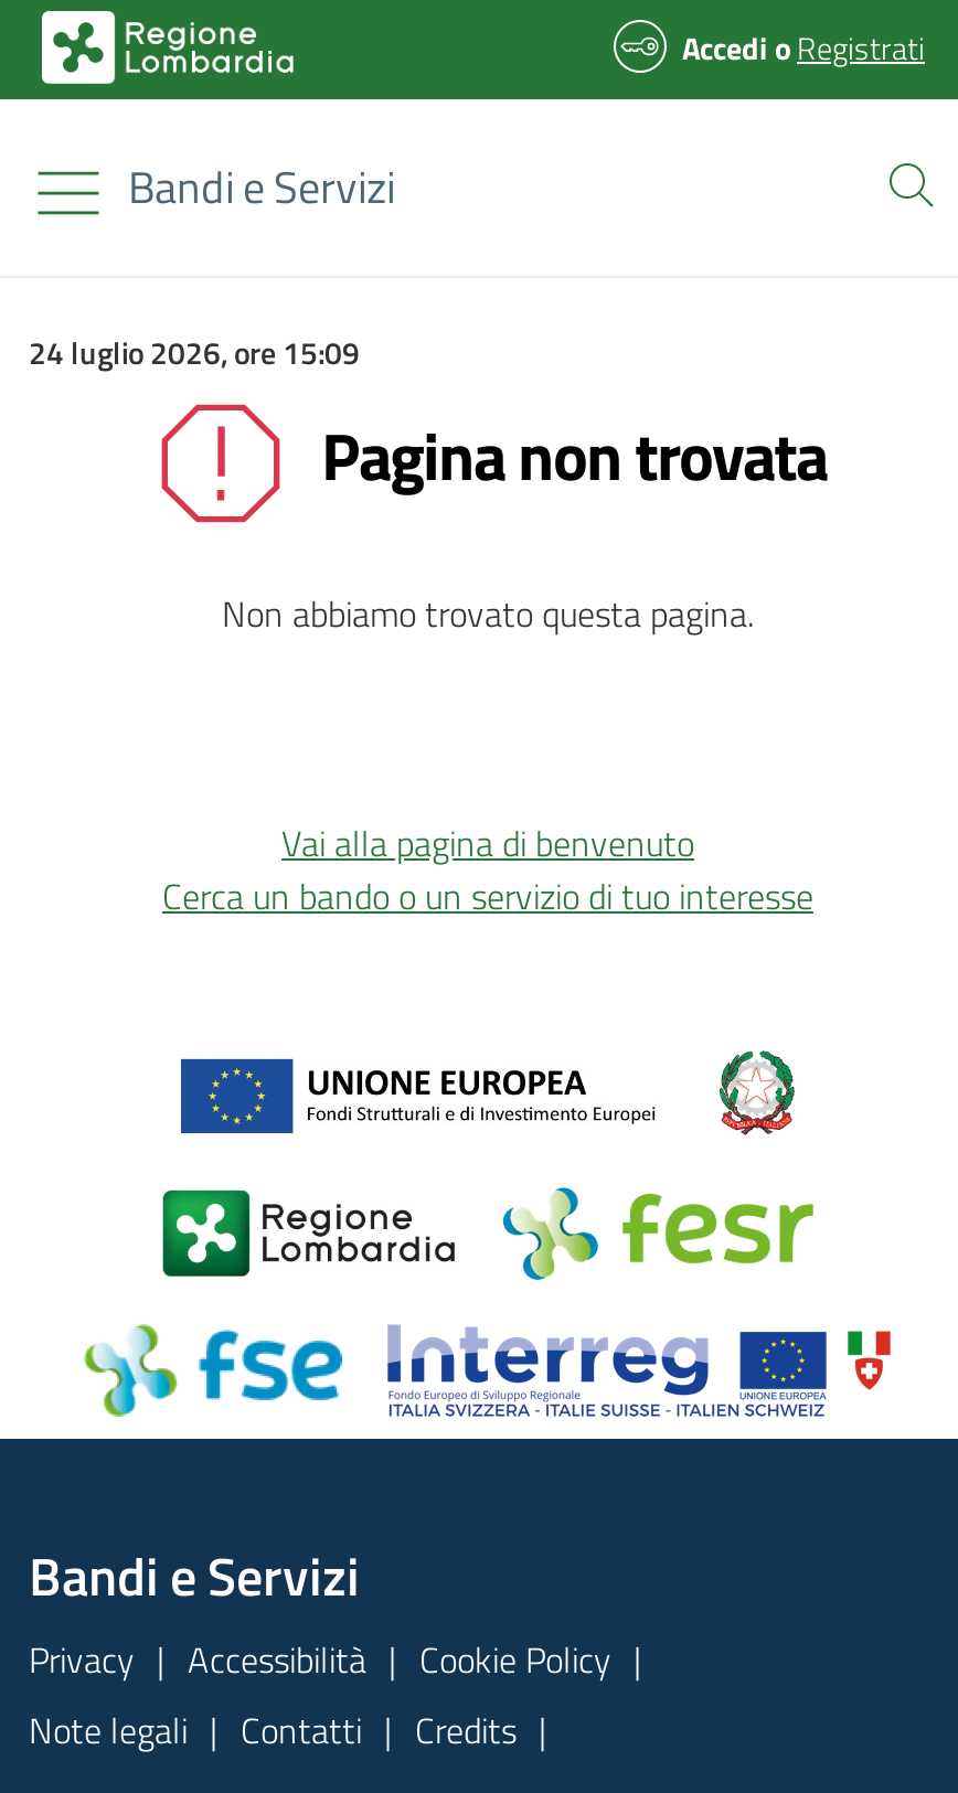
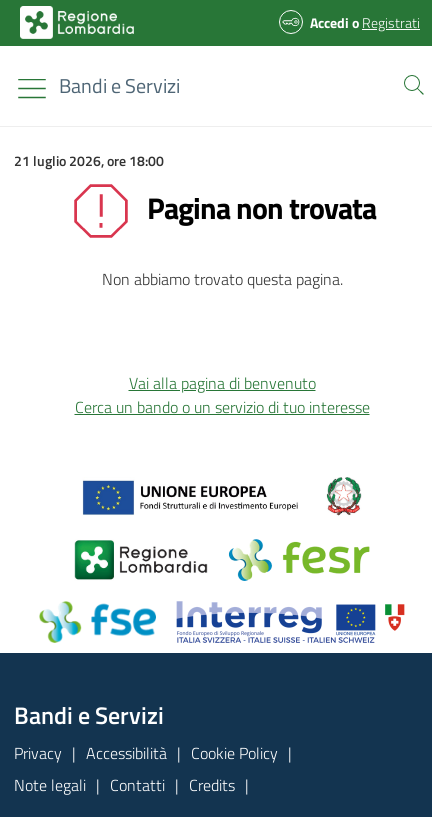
[29,329,360,375] 24 luglio 2026, ore 15:09 -> [14,150,164,171] 21 luglio 2026, ore 18:00

